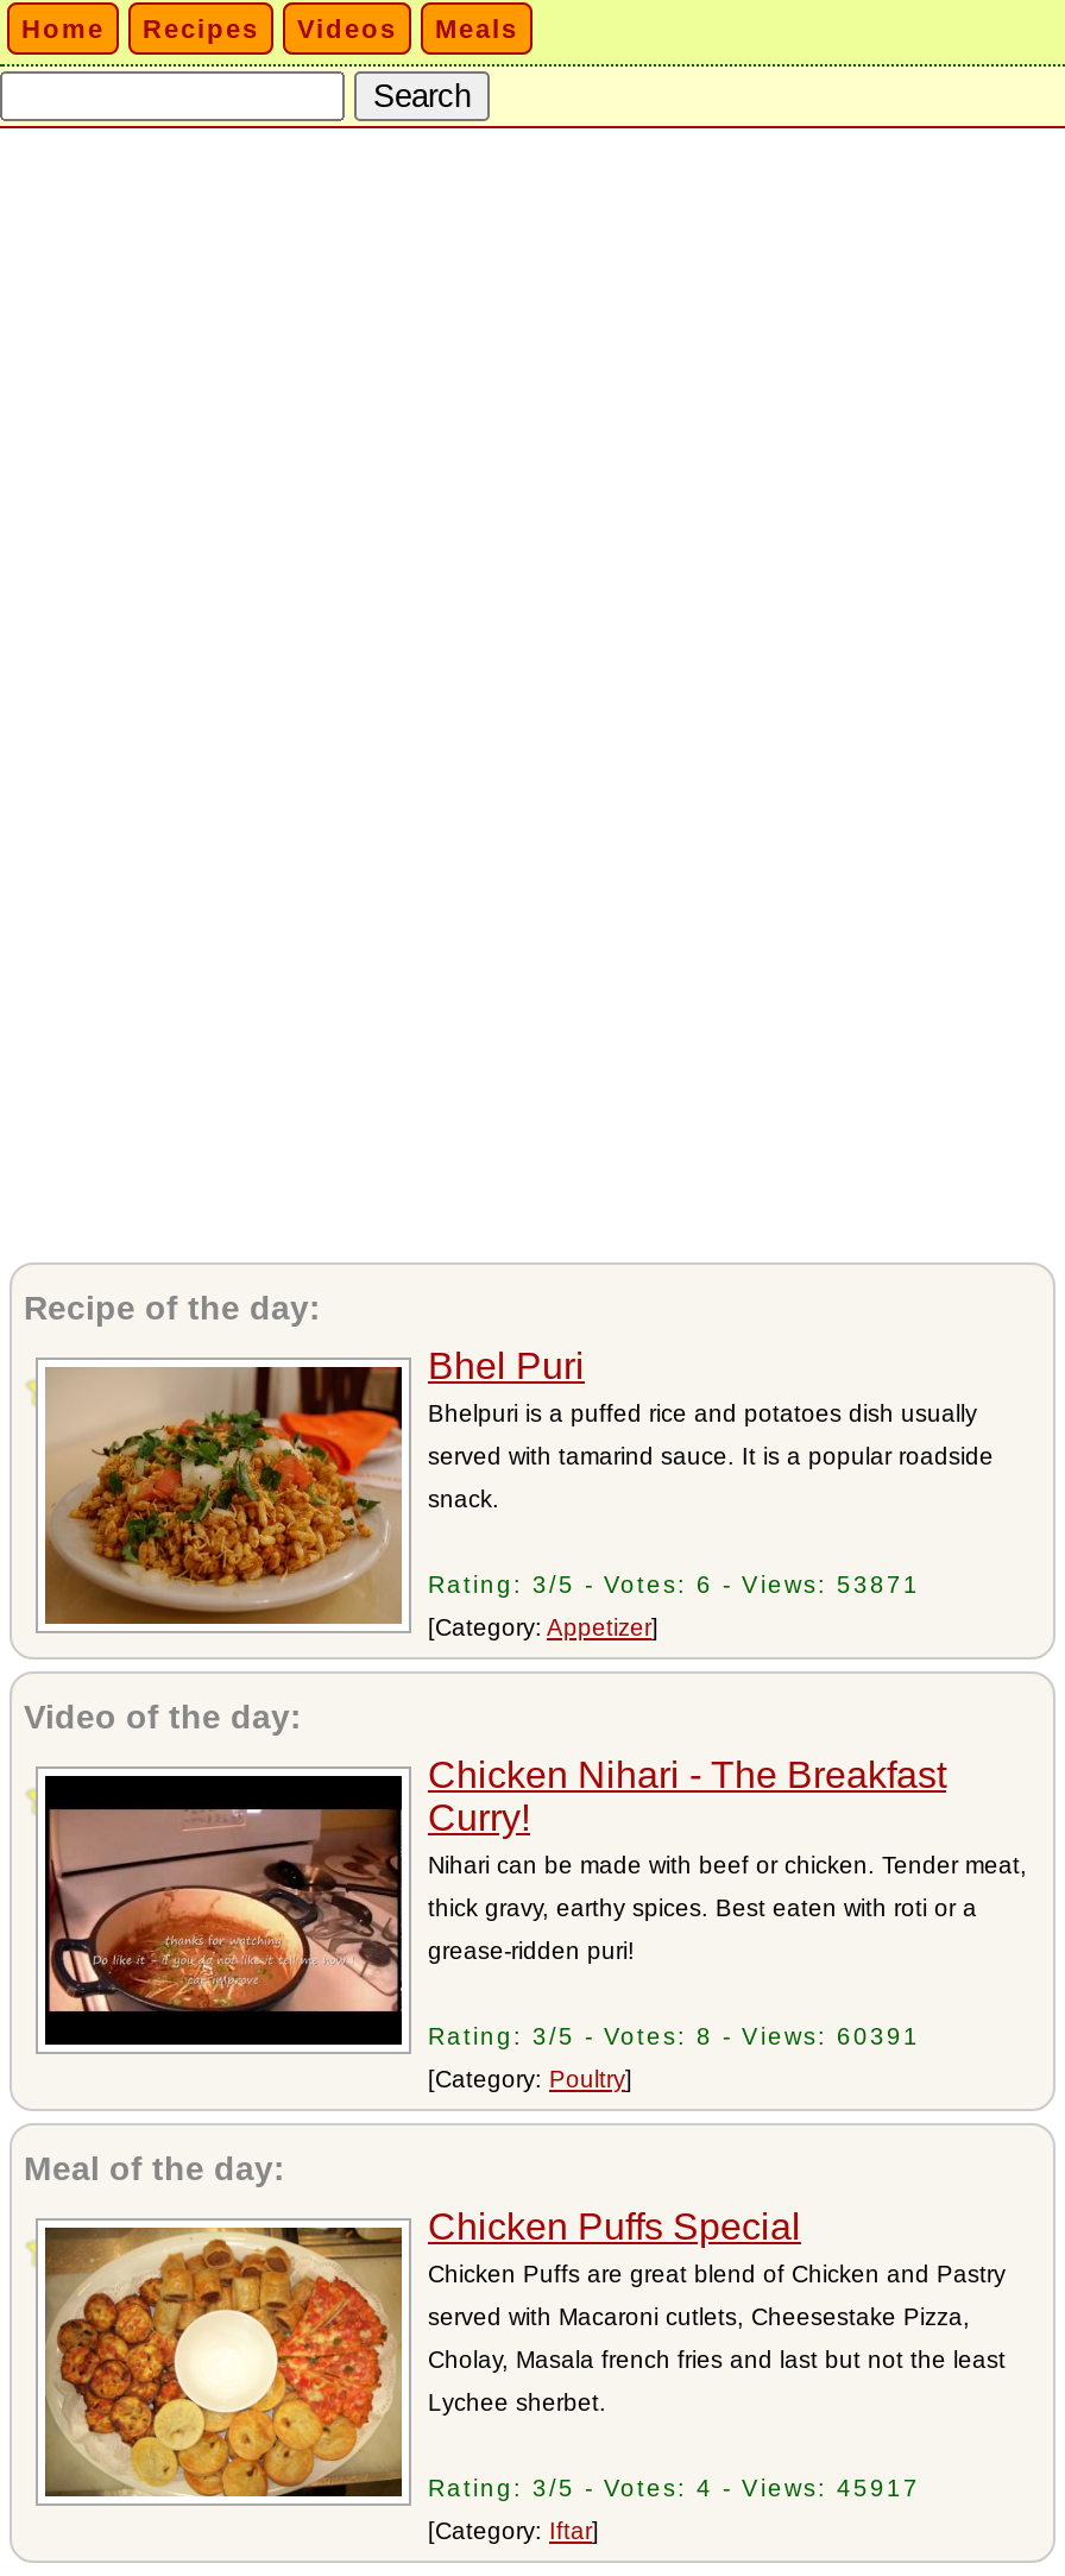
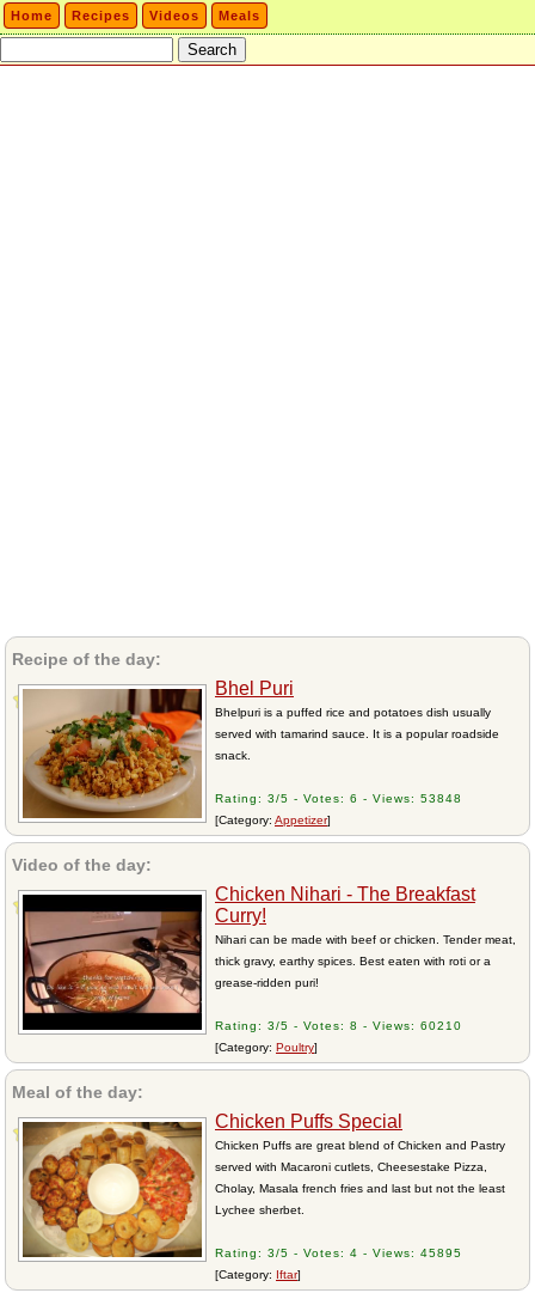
[428,1572,920,1598] Rating: 3/5 - Votes: 6 - Views: 53871 -> [215,792,462,805] Rating: 3/5 - Votes: 6 - Views: 53848
[428,2023,920,2049] Rating: 3/5 - Votes: 8 - Views: 60391 -> [215,1019,462,1032] Rating: 3/5 - Votes: 8 - Views: 60210
[428,2475,920,2501] Rating: 3/5 - Votes: 4 - Views: 45917 -> [215,1246,462,1260] Rating: 3/5 - Votes: 4 - Views: 45895

